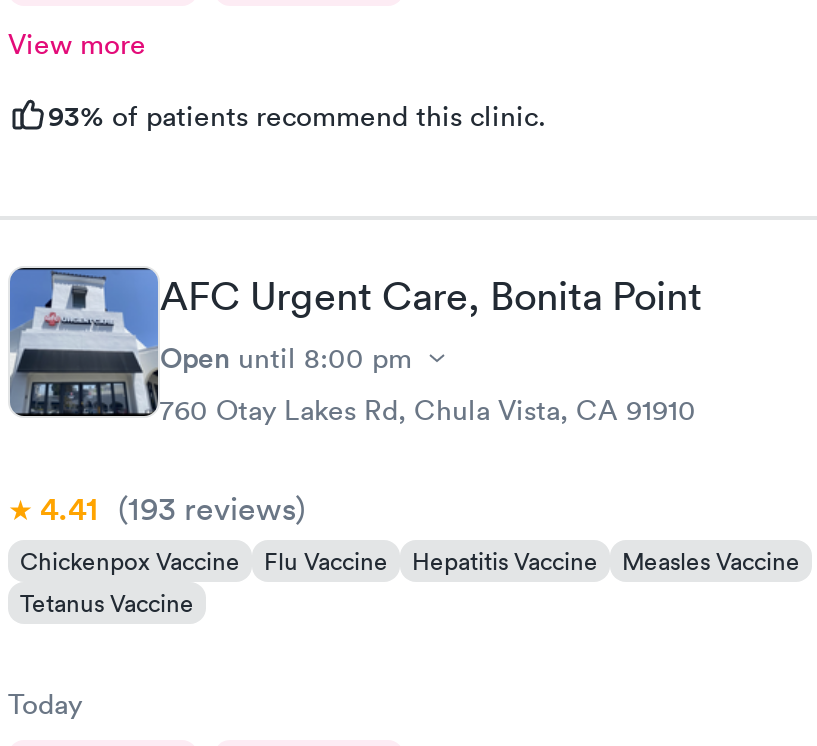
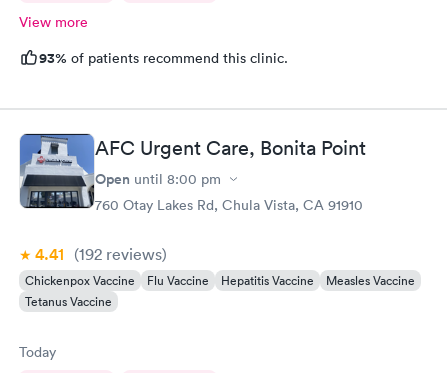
[40,488,306,530] 4.41 (193 reviews) -> [35,244,167,265] 4.41 (192 reviews)

